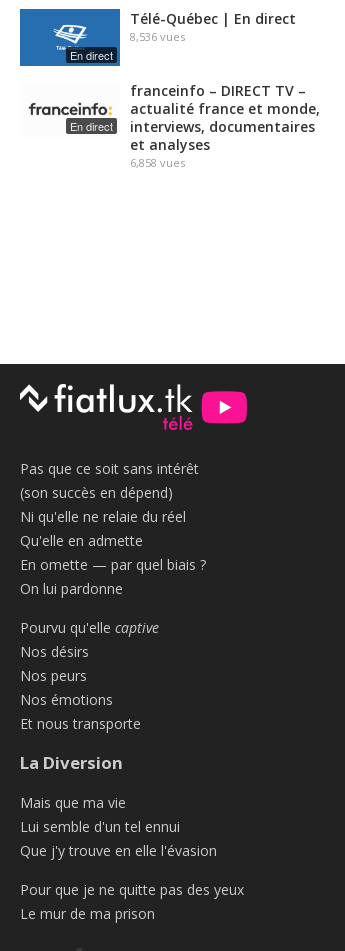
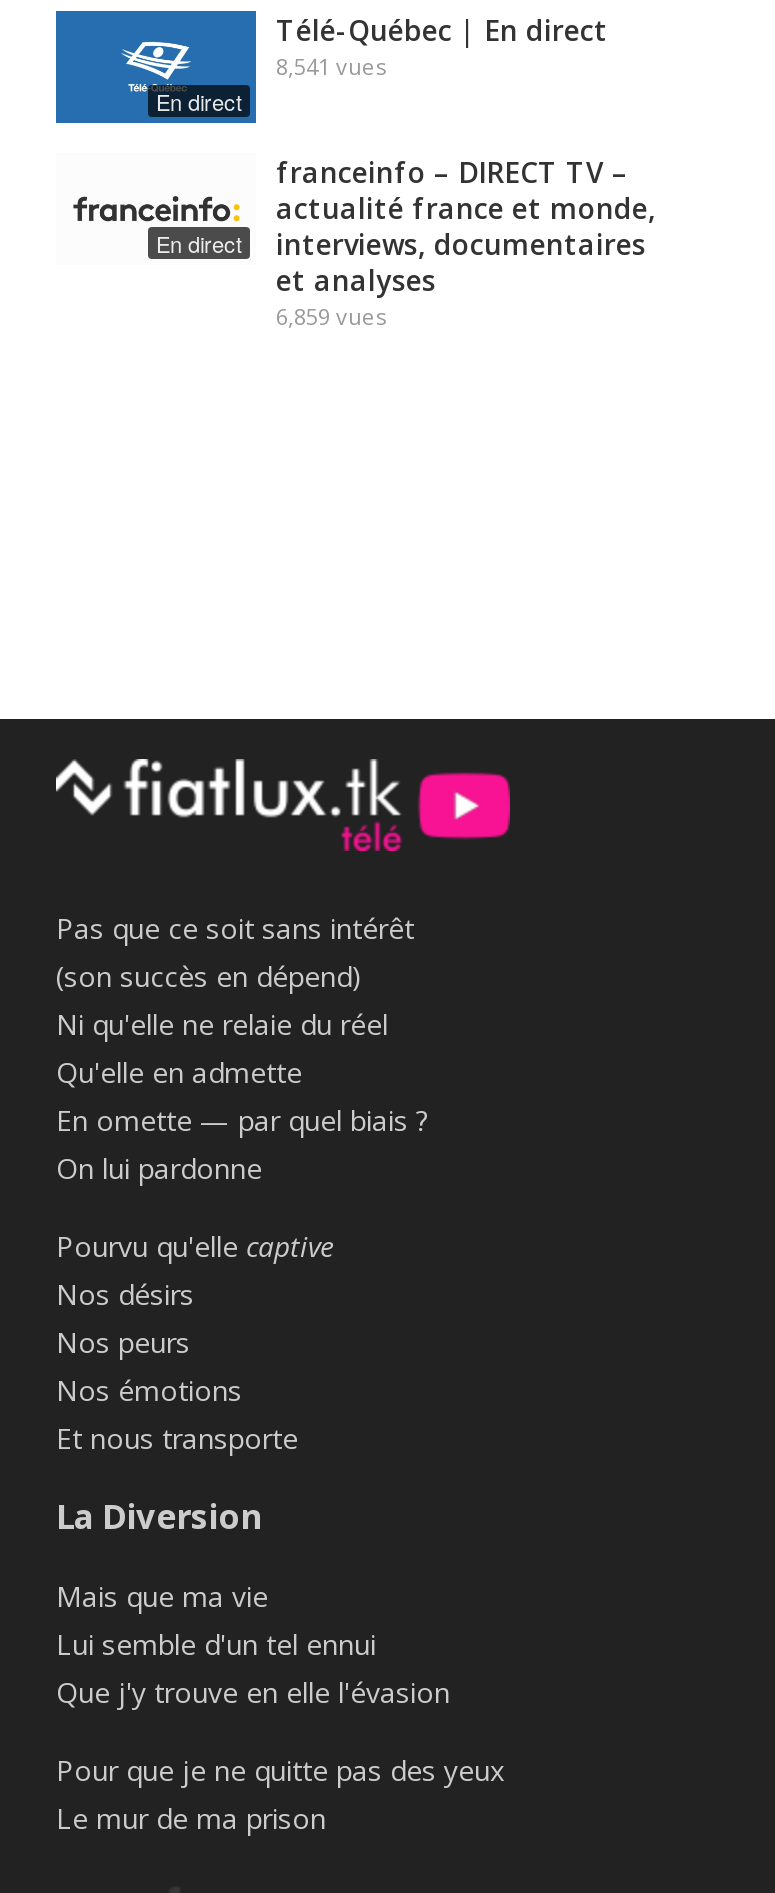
[130,29,185,44] 8,536 vues -> [276,50,386,80] 8,541 vues
[130,155,185,170] 6,858 vues -> [276,300,386,330] 6,859 vues

